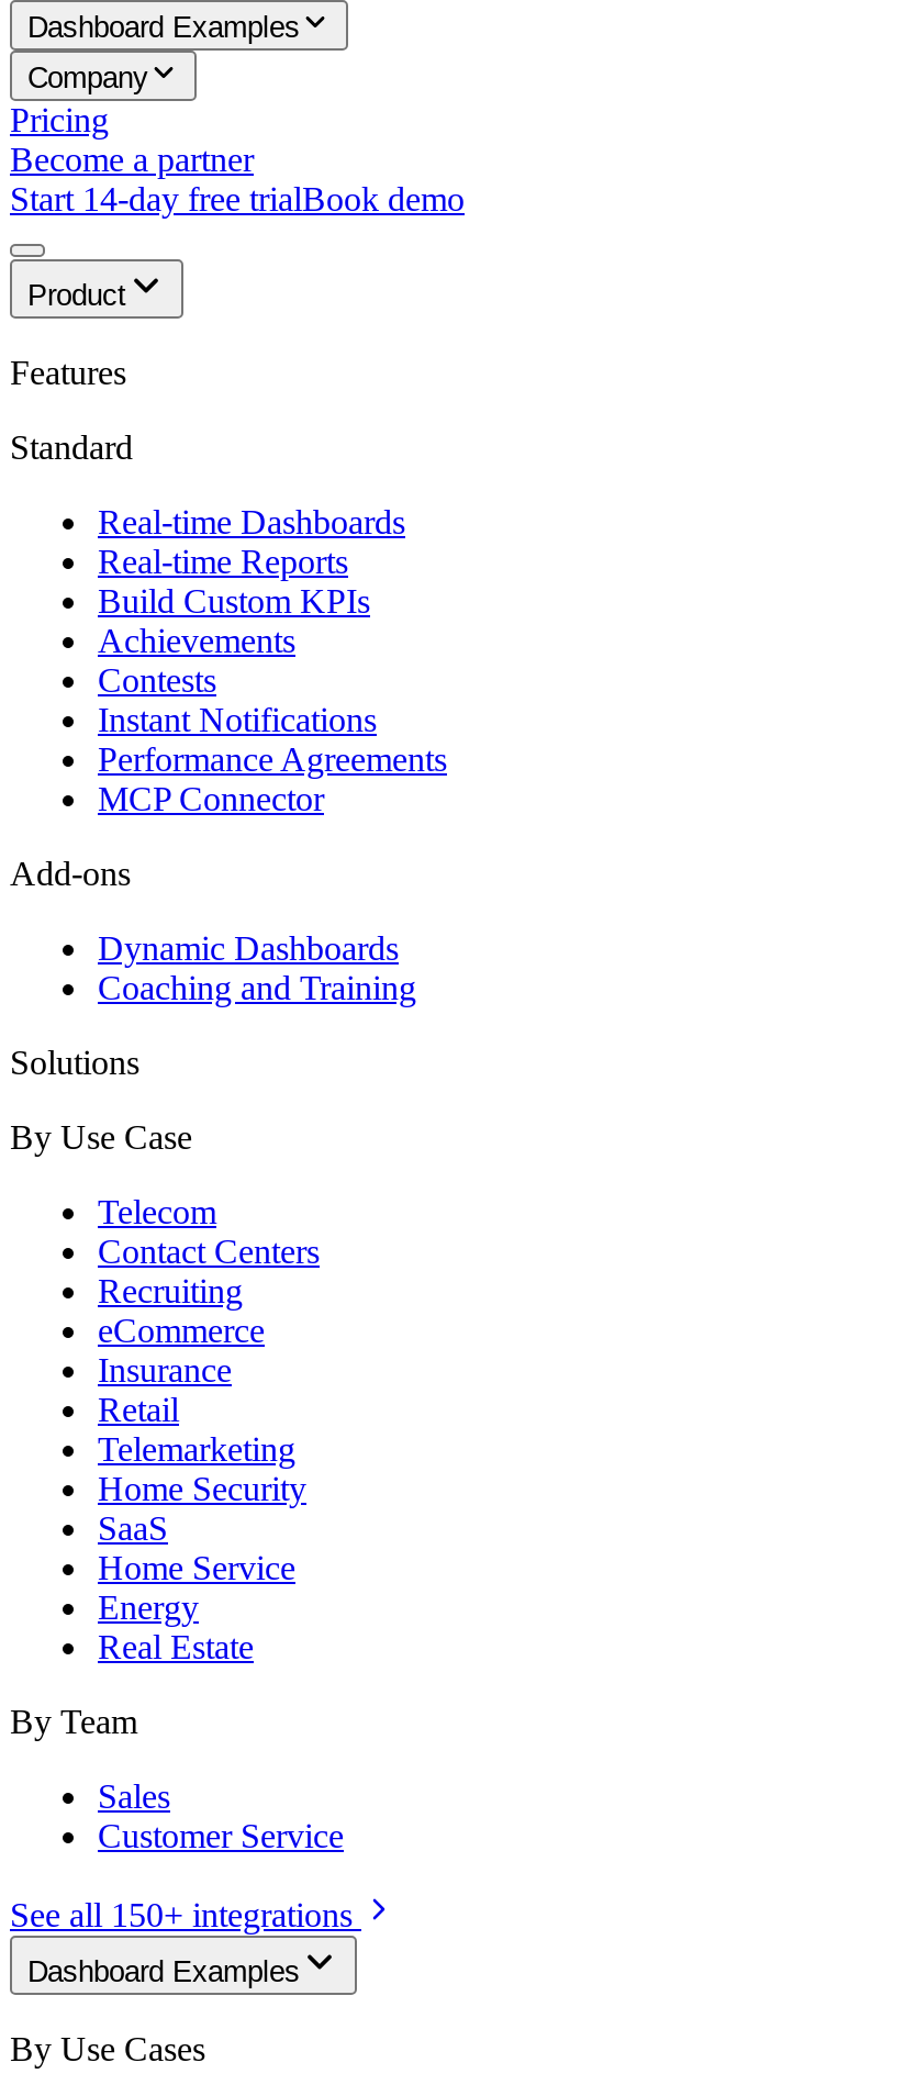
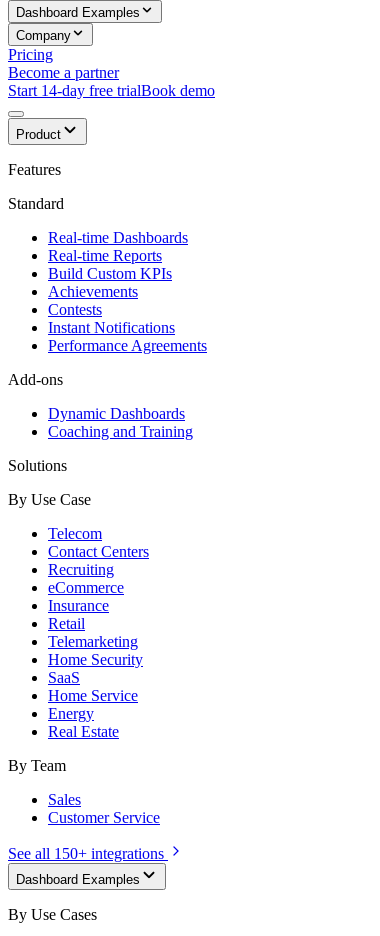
[98,780,324,817] MCP Connector -> none

